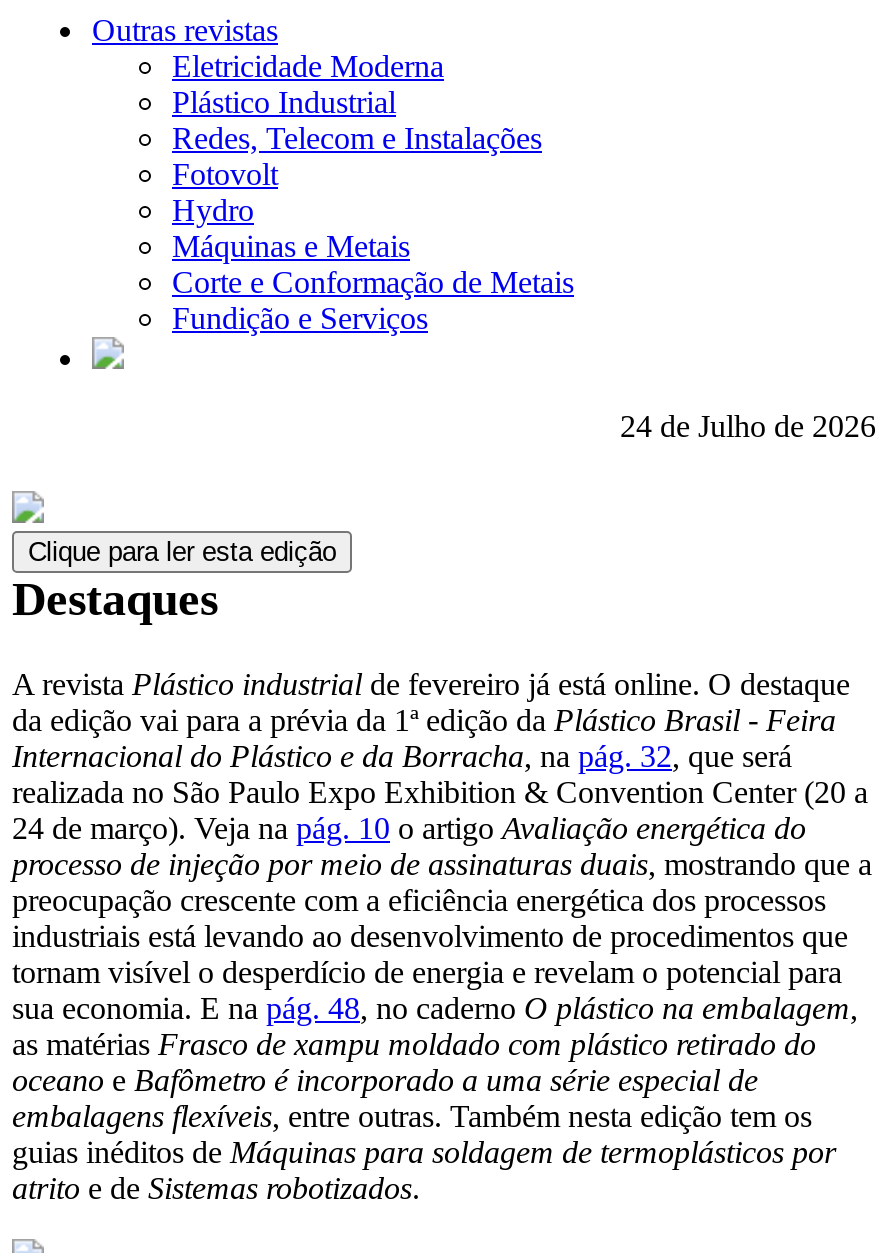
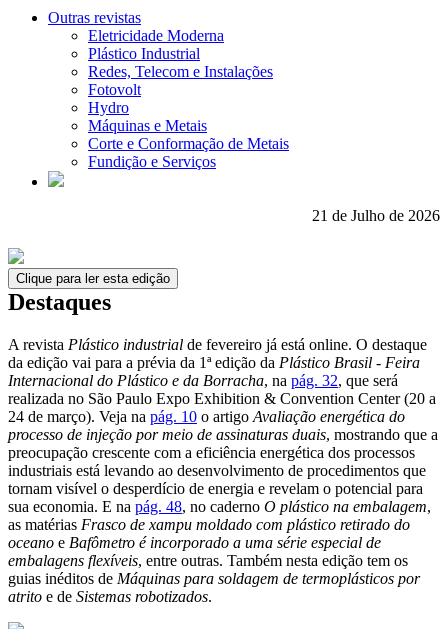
[620,409,876,443] 24 de Julho de 2026 -> [312,207,440,224] 21 de Julho de 2026

